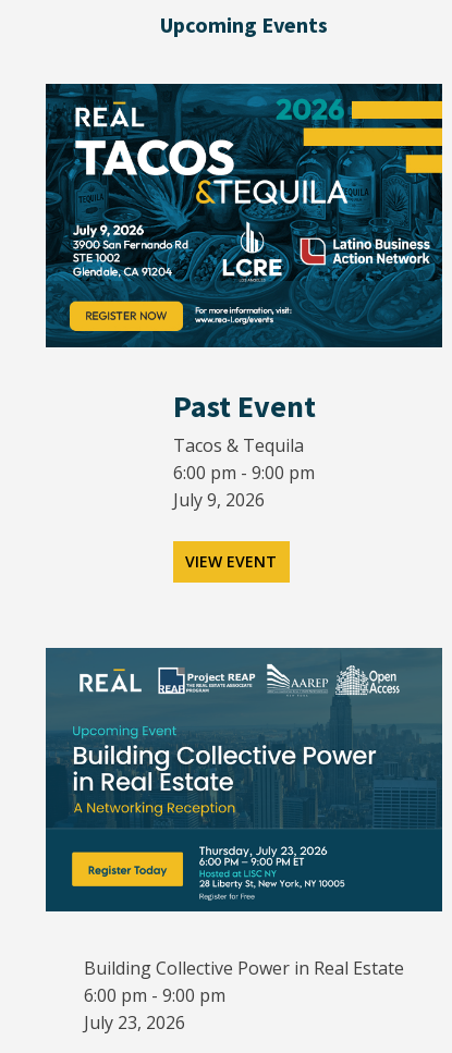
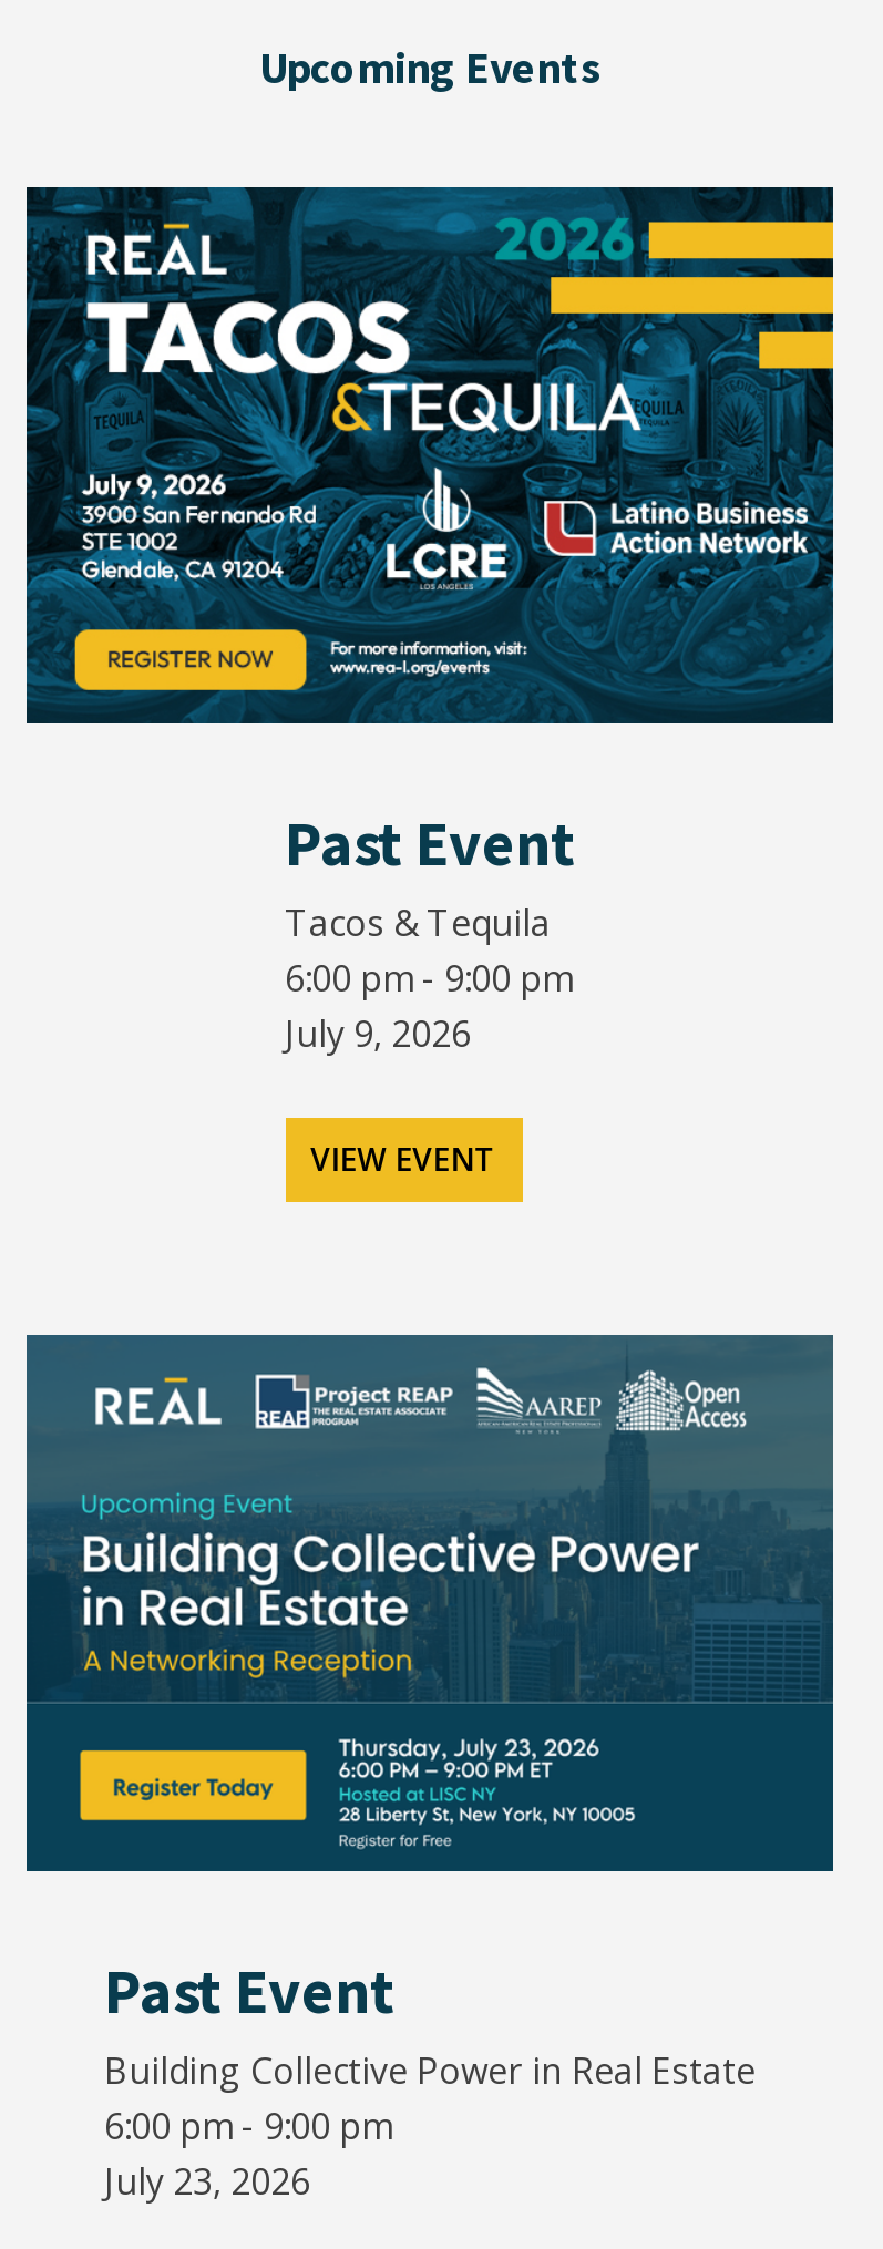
none -> [104,1951,394,2031] Past Event

